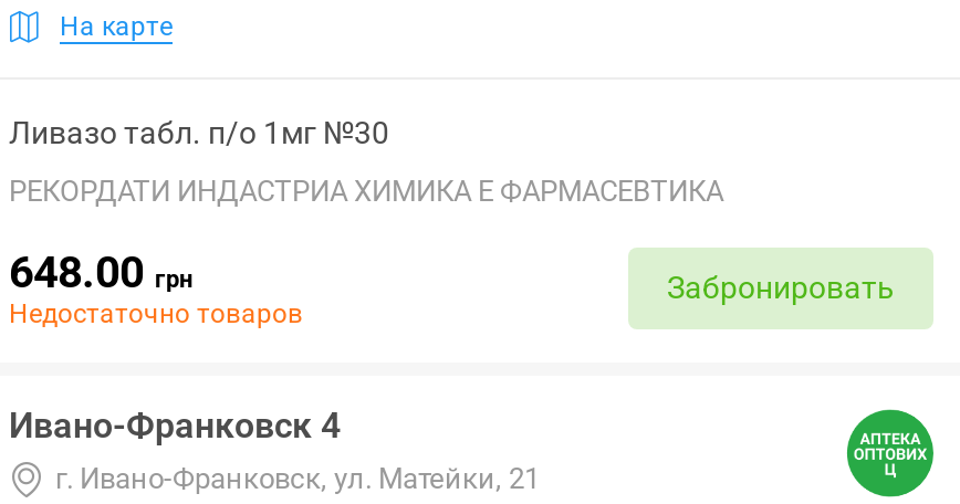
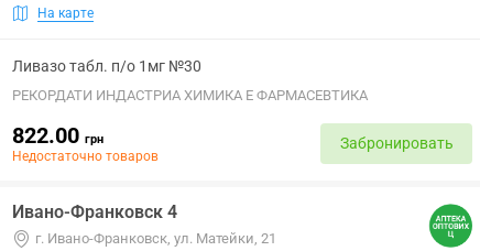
[9,245,192,298] 648.00 грн -> [12,122,103,149] 822.00 грн

